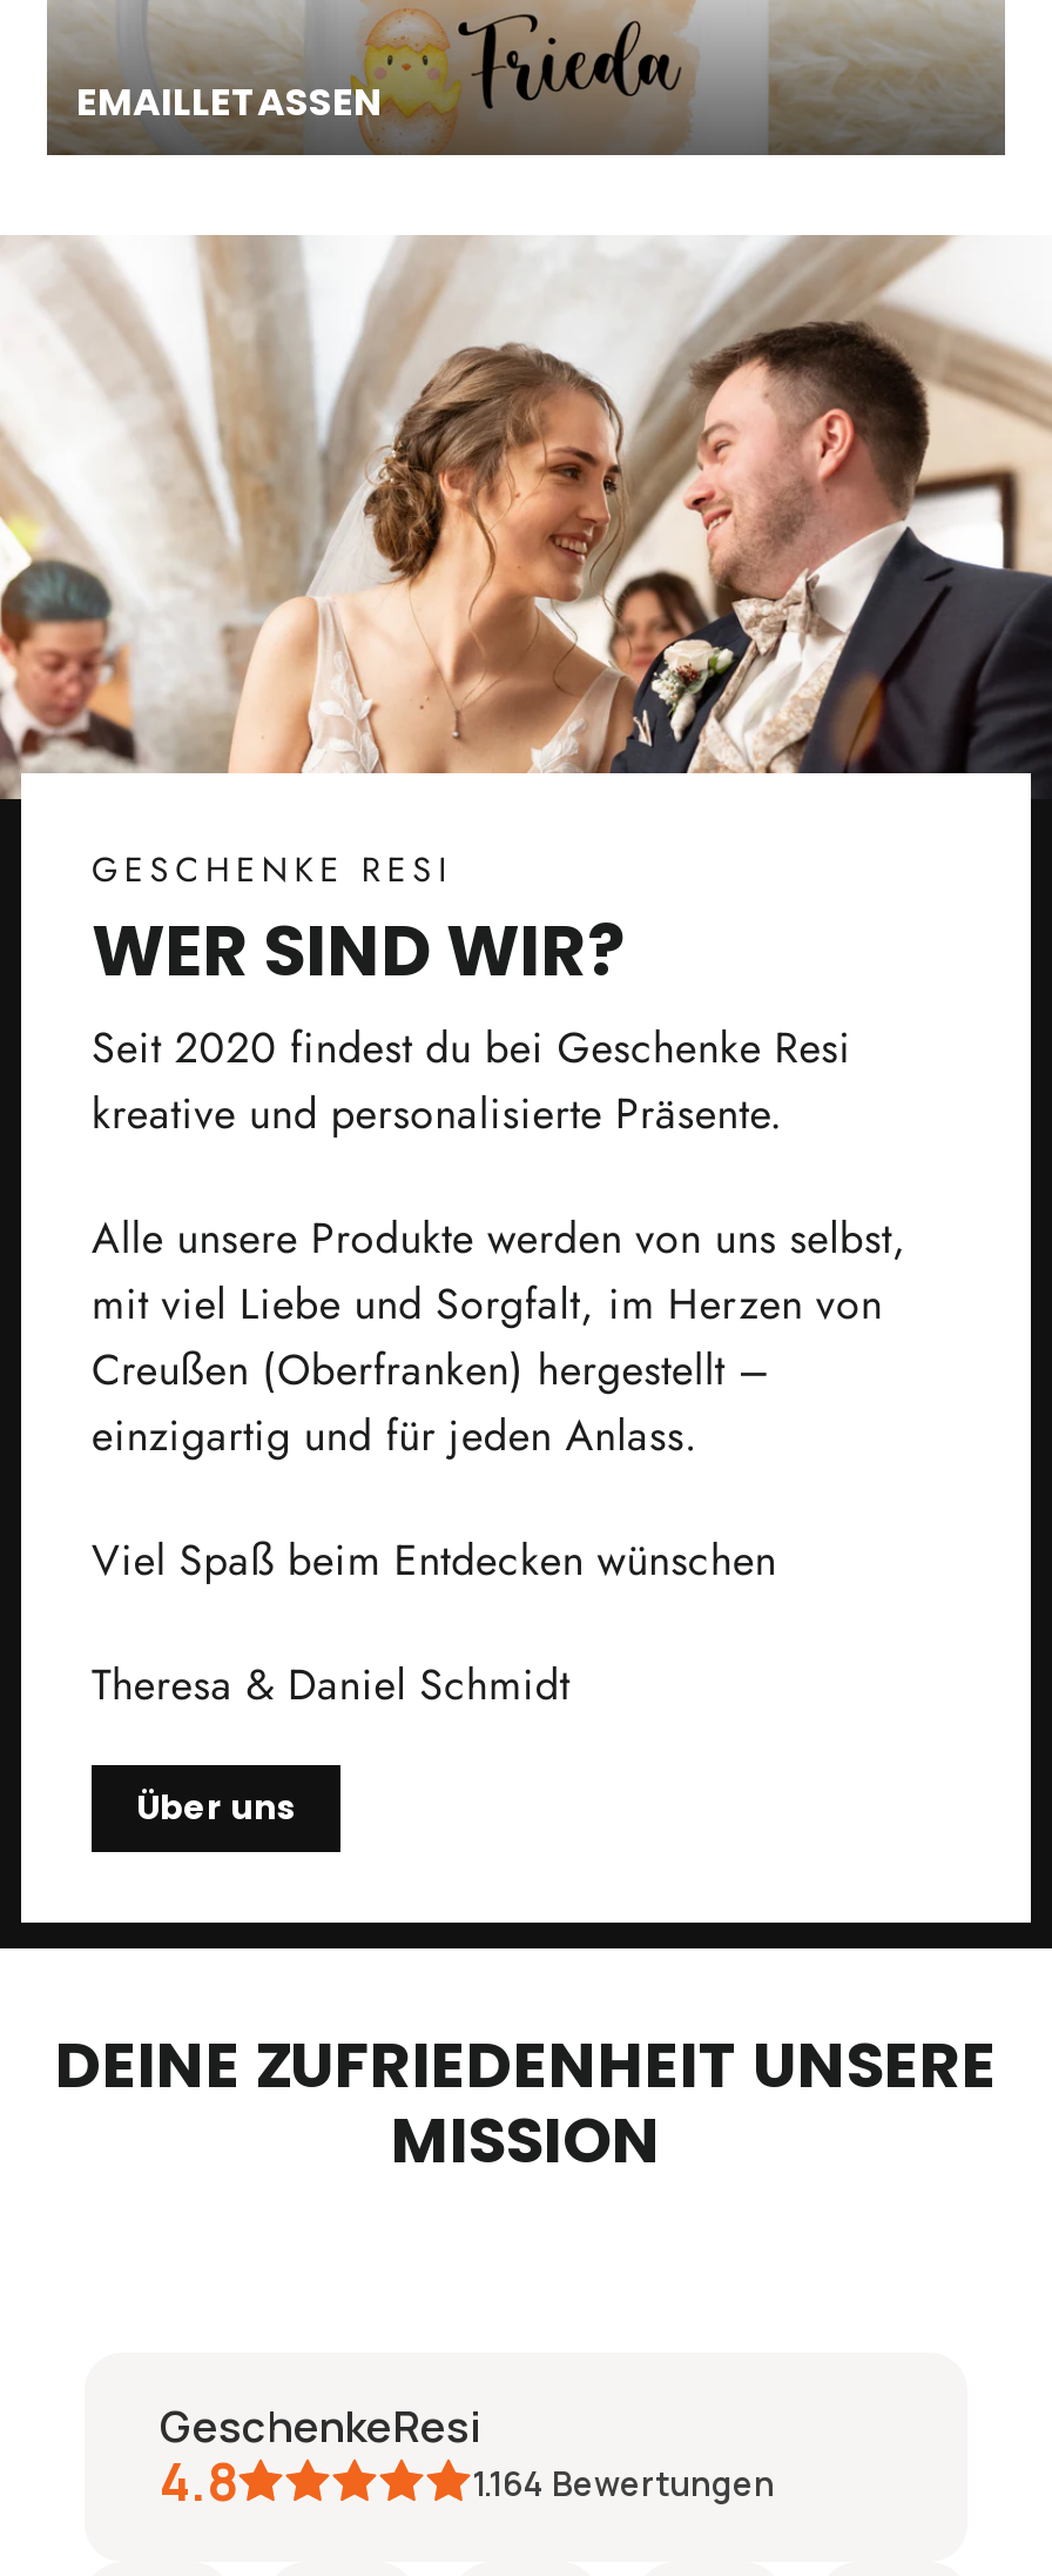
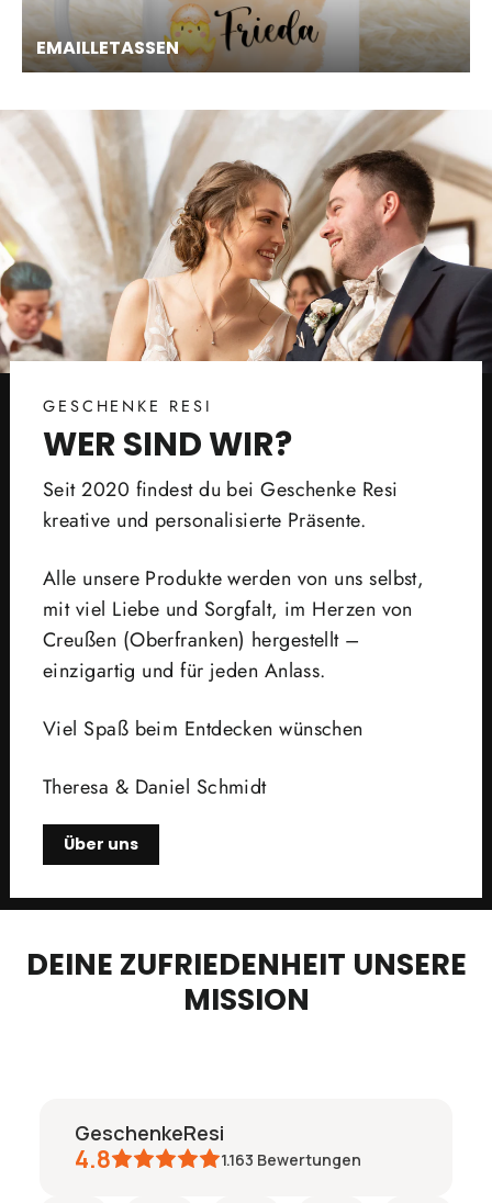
[472,2460,775,2505] 1.164 Bewertungen -> [221,1149,361,1170] 1.163 Bewertungen

